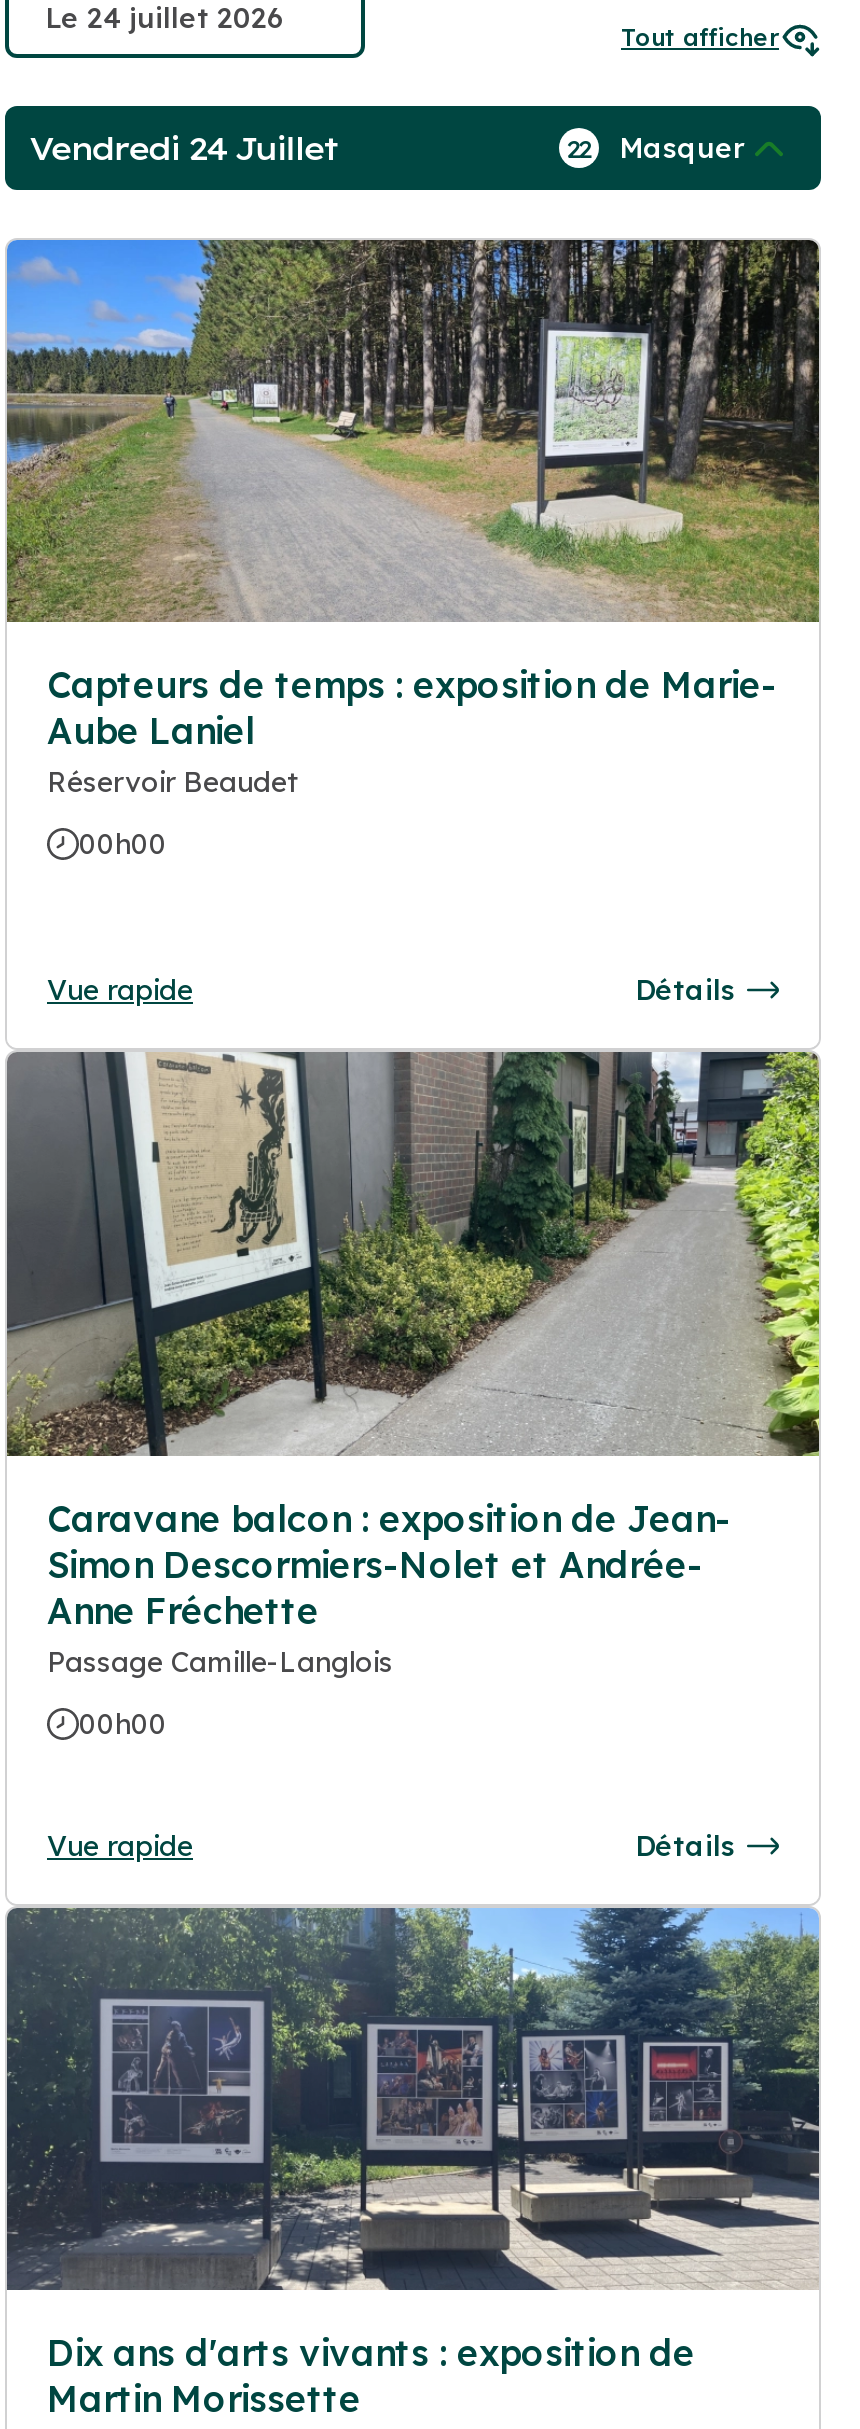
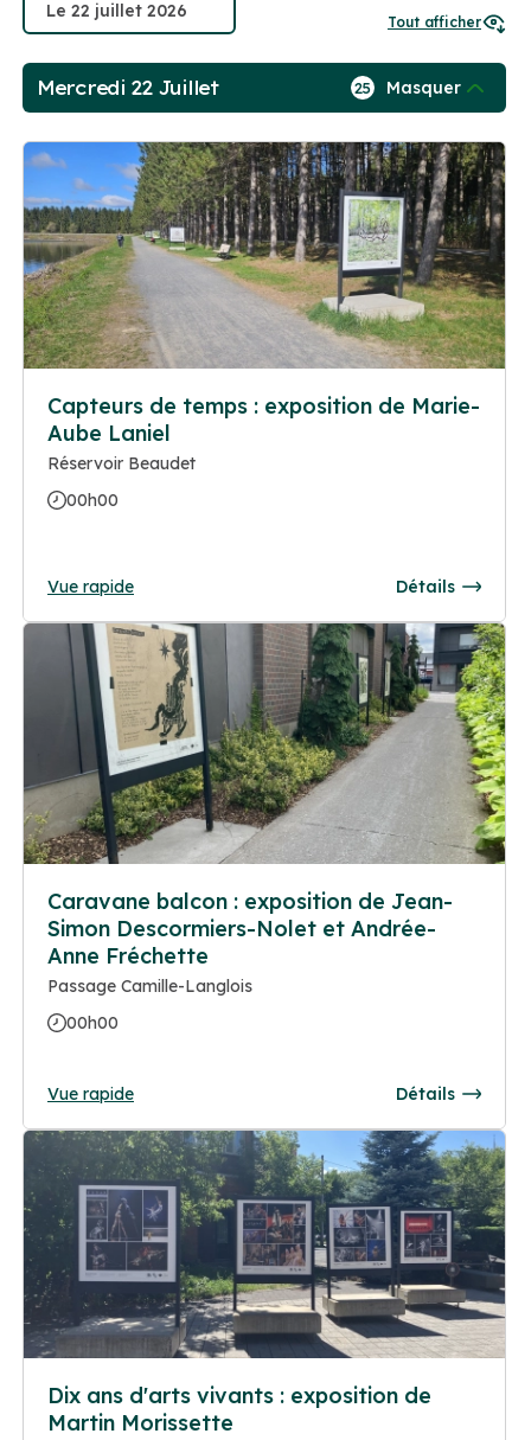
[29,128,338,168] Vendredi 24 Juillet -> [37,76,219,100] Mercredi 22 Juillet
[567,130,745,166] 22 Masquer -> [355,77,461,99] 25 Masquer

